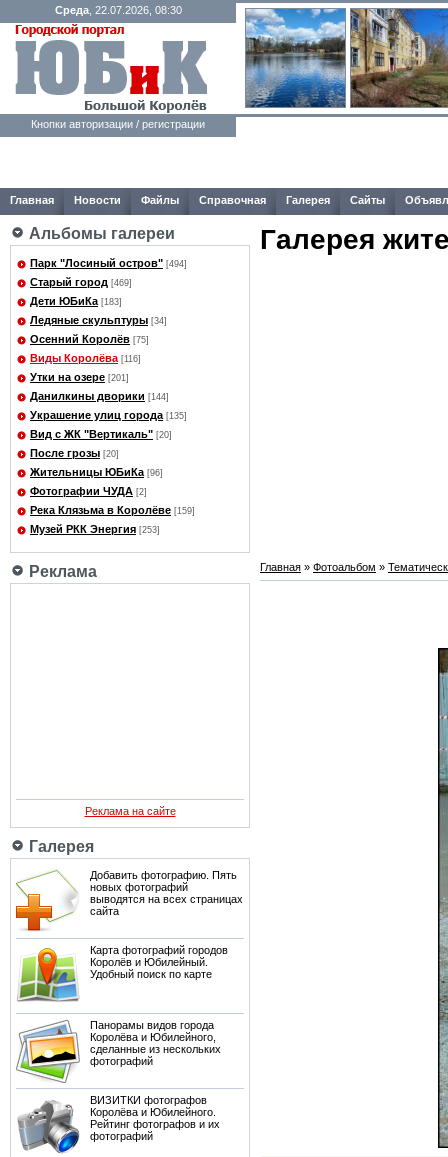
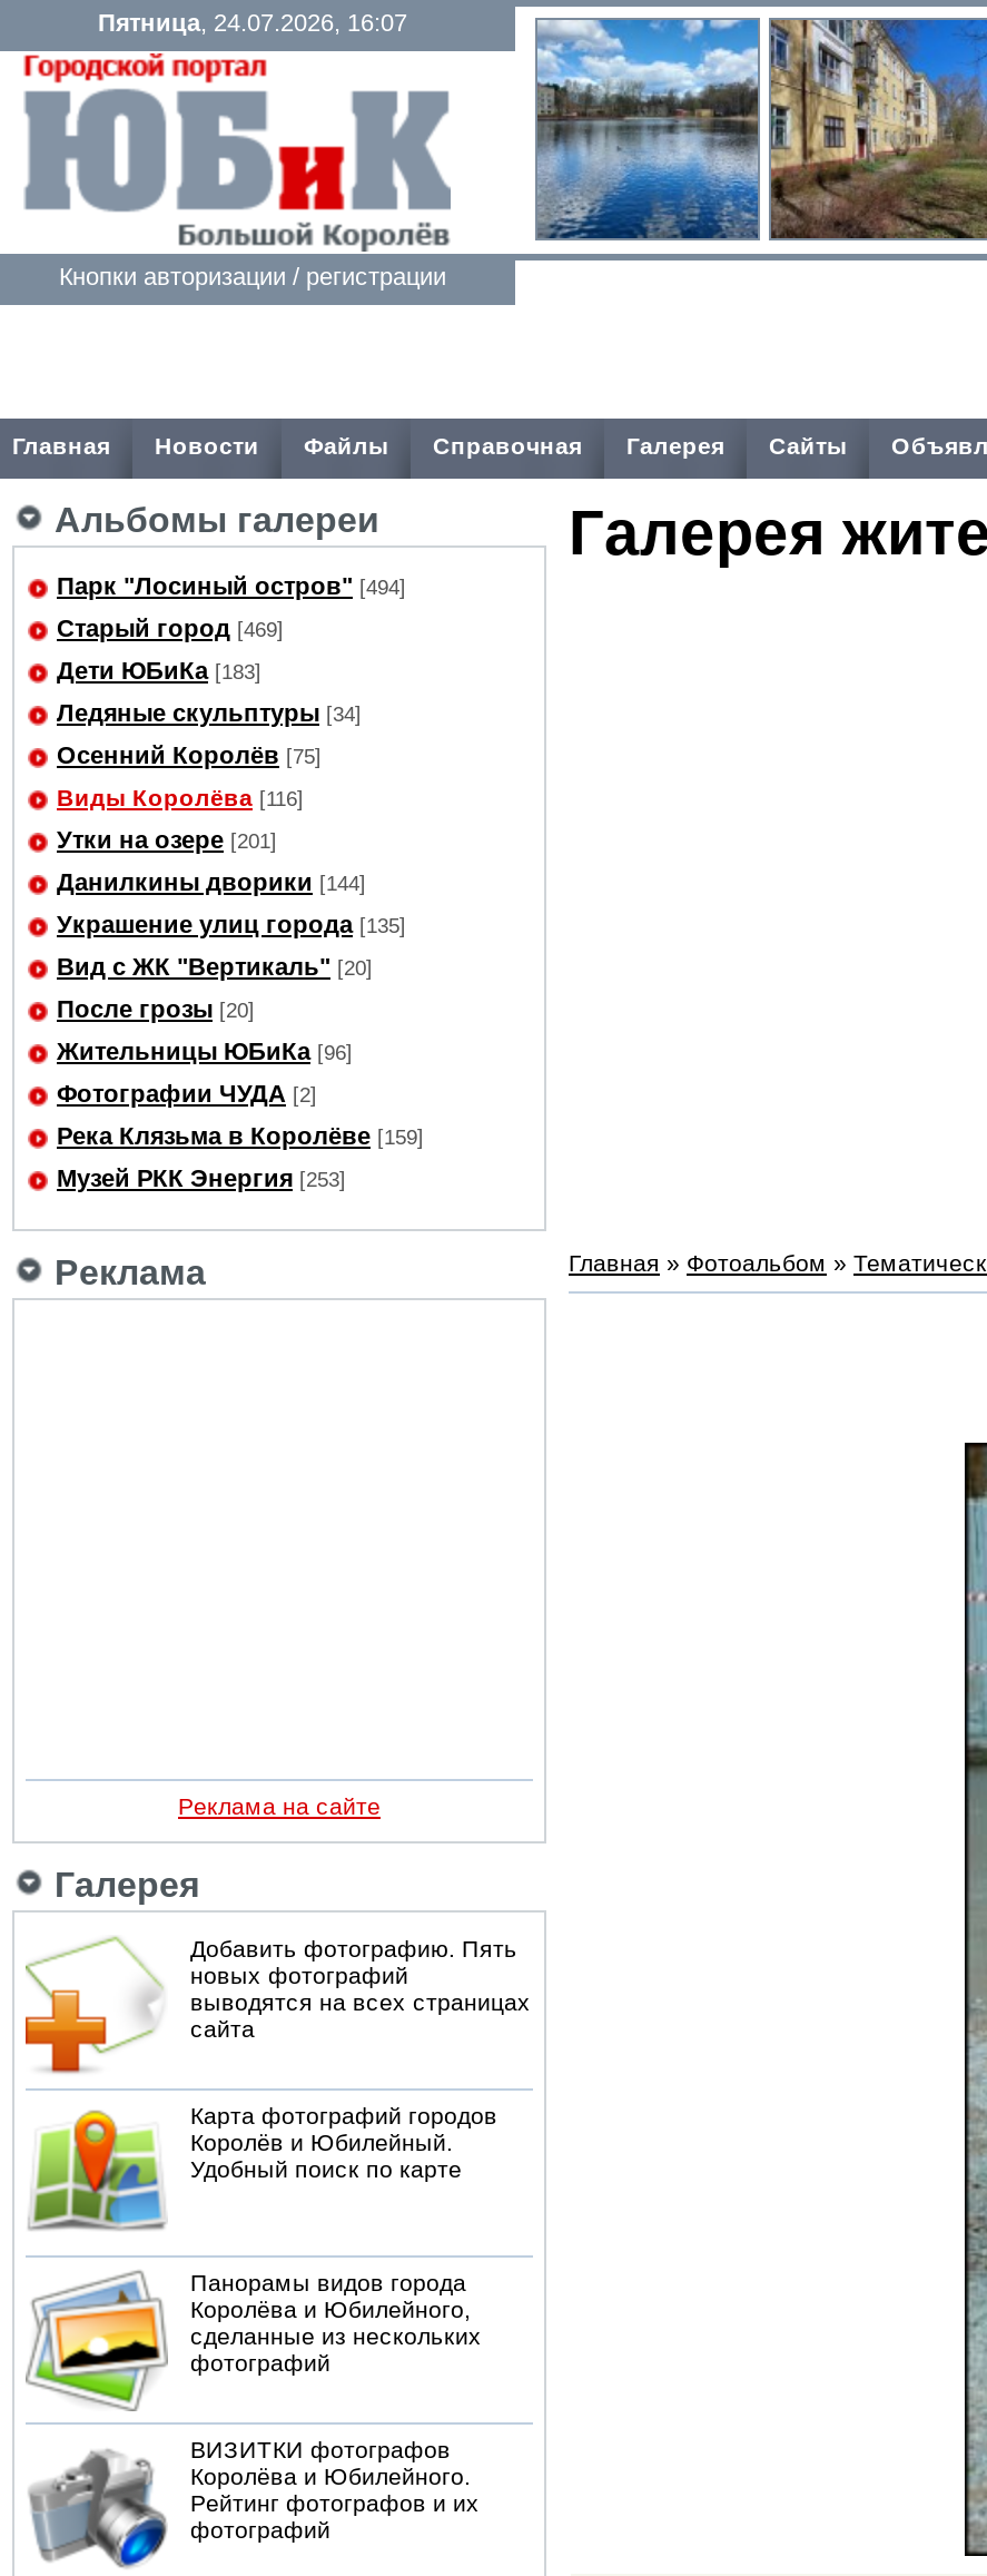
[54,4,181,16] Среда, 22.07.2026, 08:30 -> [98,9,407,36] Пятница, 24.07.2026, 16:07

